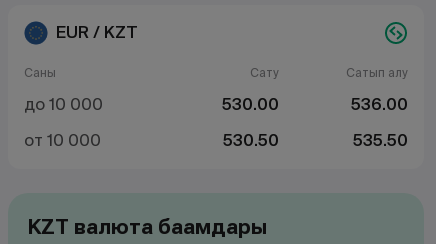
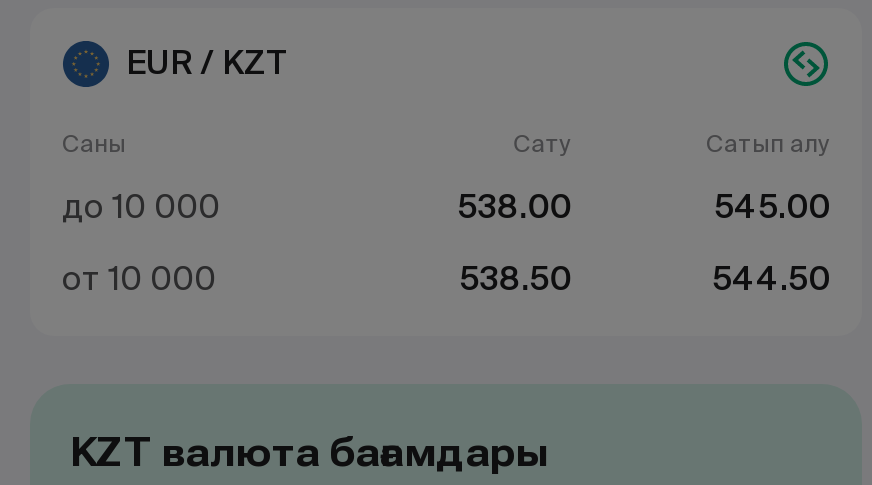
[222,94,279,115] 530.00 -> [457,186,571,228] 538.00
[351,94,408,115] 536.00 -> [714,186,830,228] 545.00
[223,130,279,151] 530.50 -> [459,258,571,300] 538.50
[353,130,408,151] 535.50 -> [712,258,830,300] 544.50

